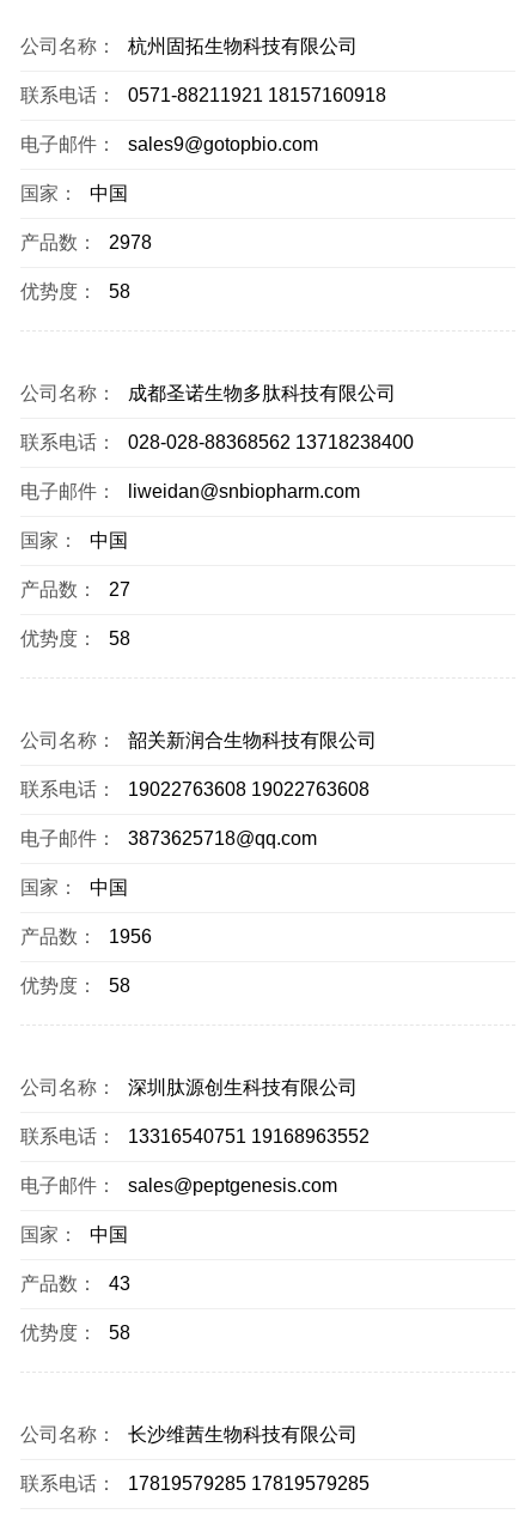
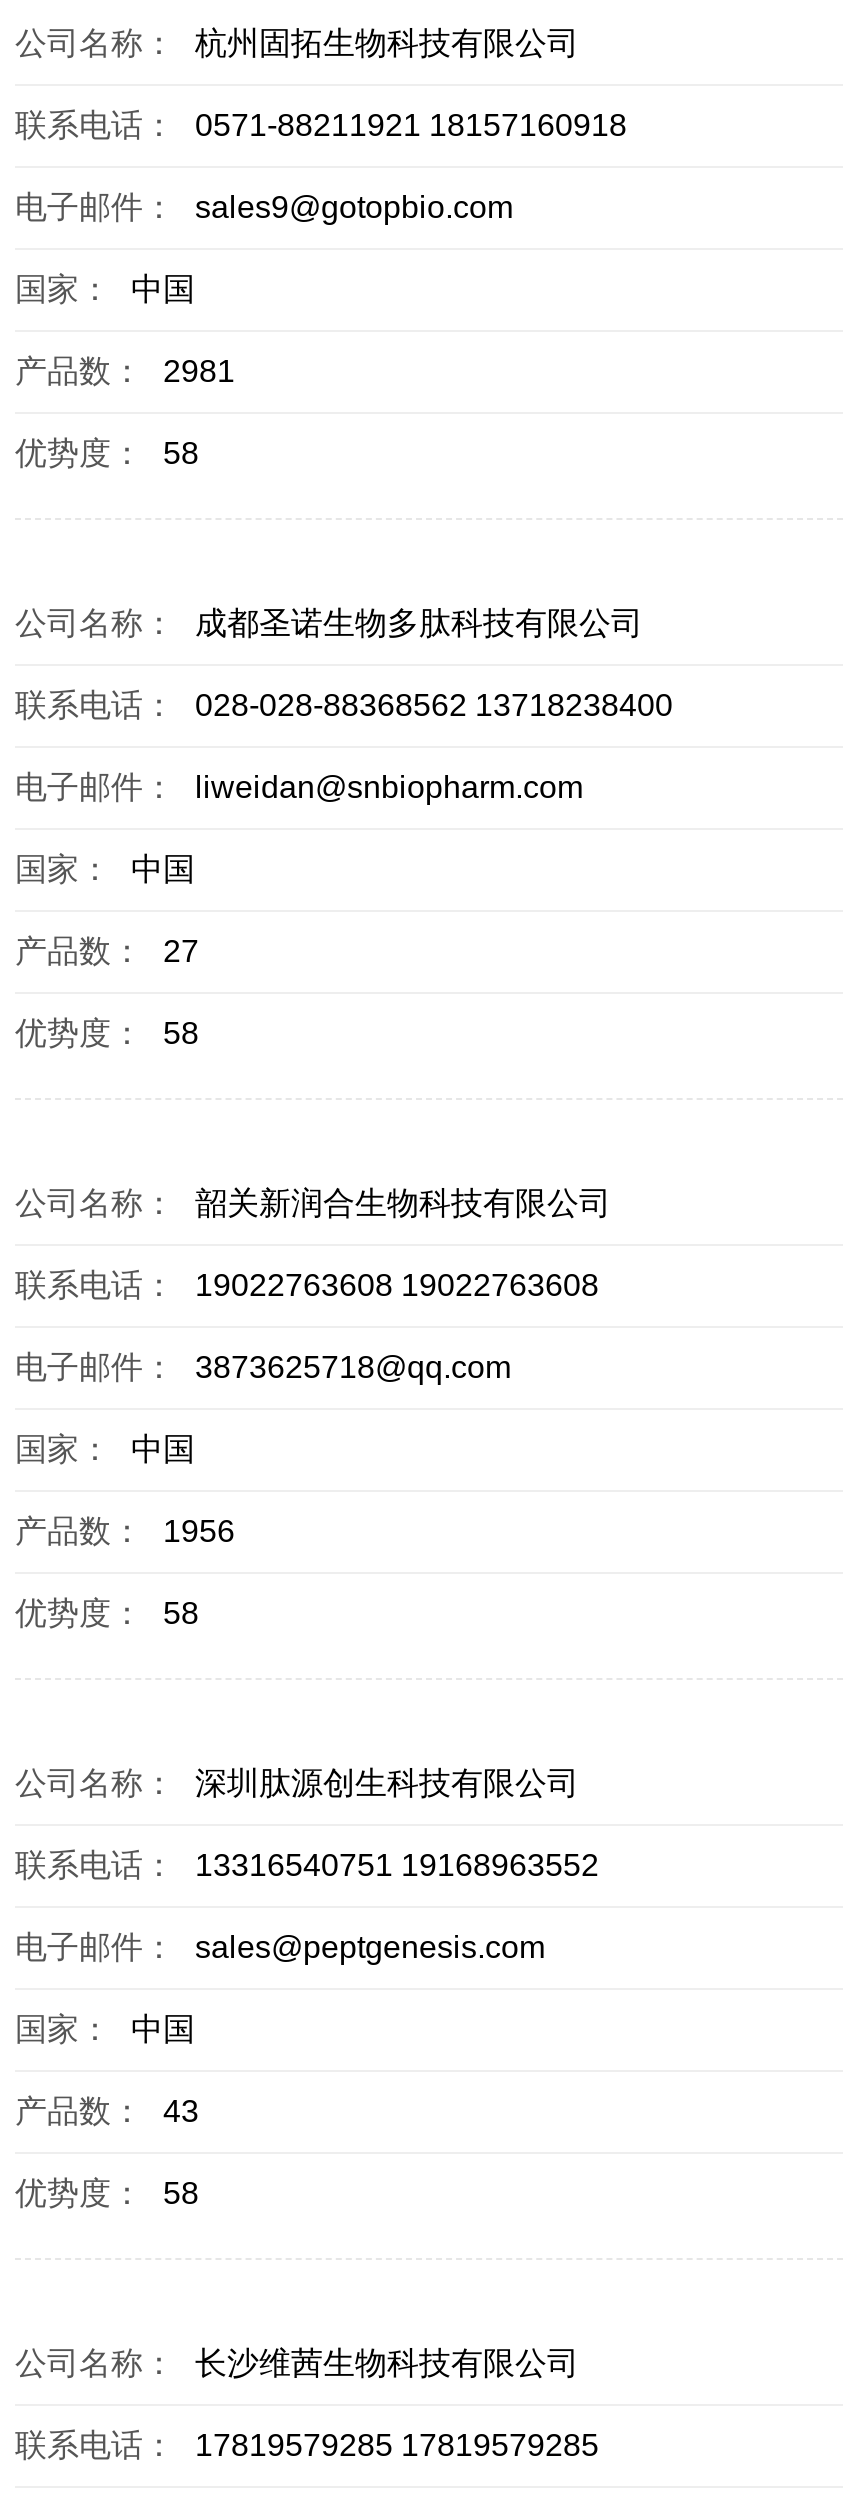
[20,232,152,253] 产品数： 2978 -> [15,354,235,388] 产品数： 2981

